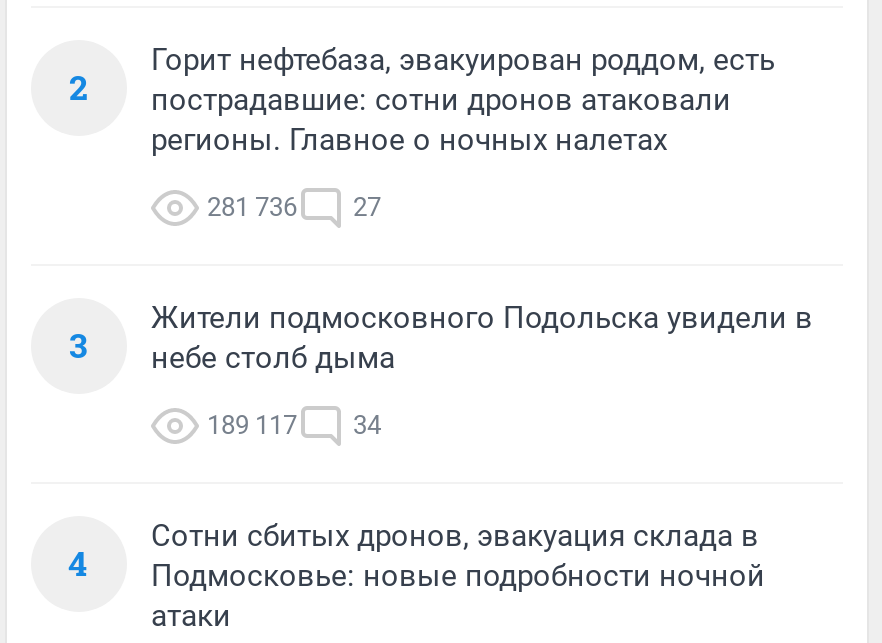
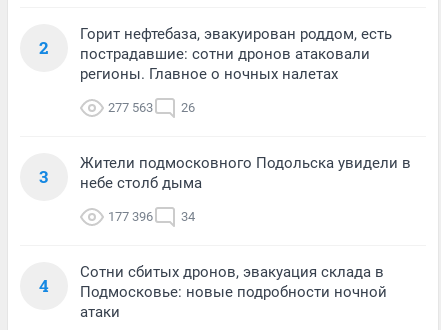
[207,191,297,221] 281 736 -> [108,100,153,115] 277 563
[353,191,381,221] 27 -> [181,100,195,115] 26
[207,409,381,439] 189 117 34 -> [108,209,195,224] 177 396 34

